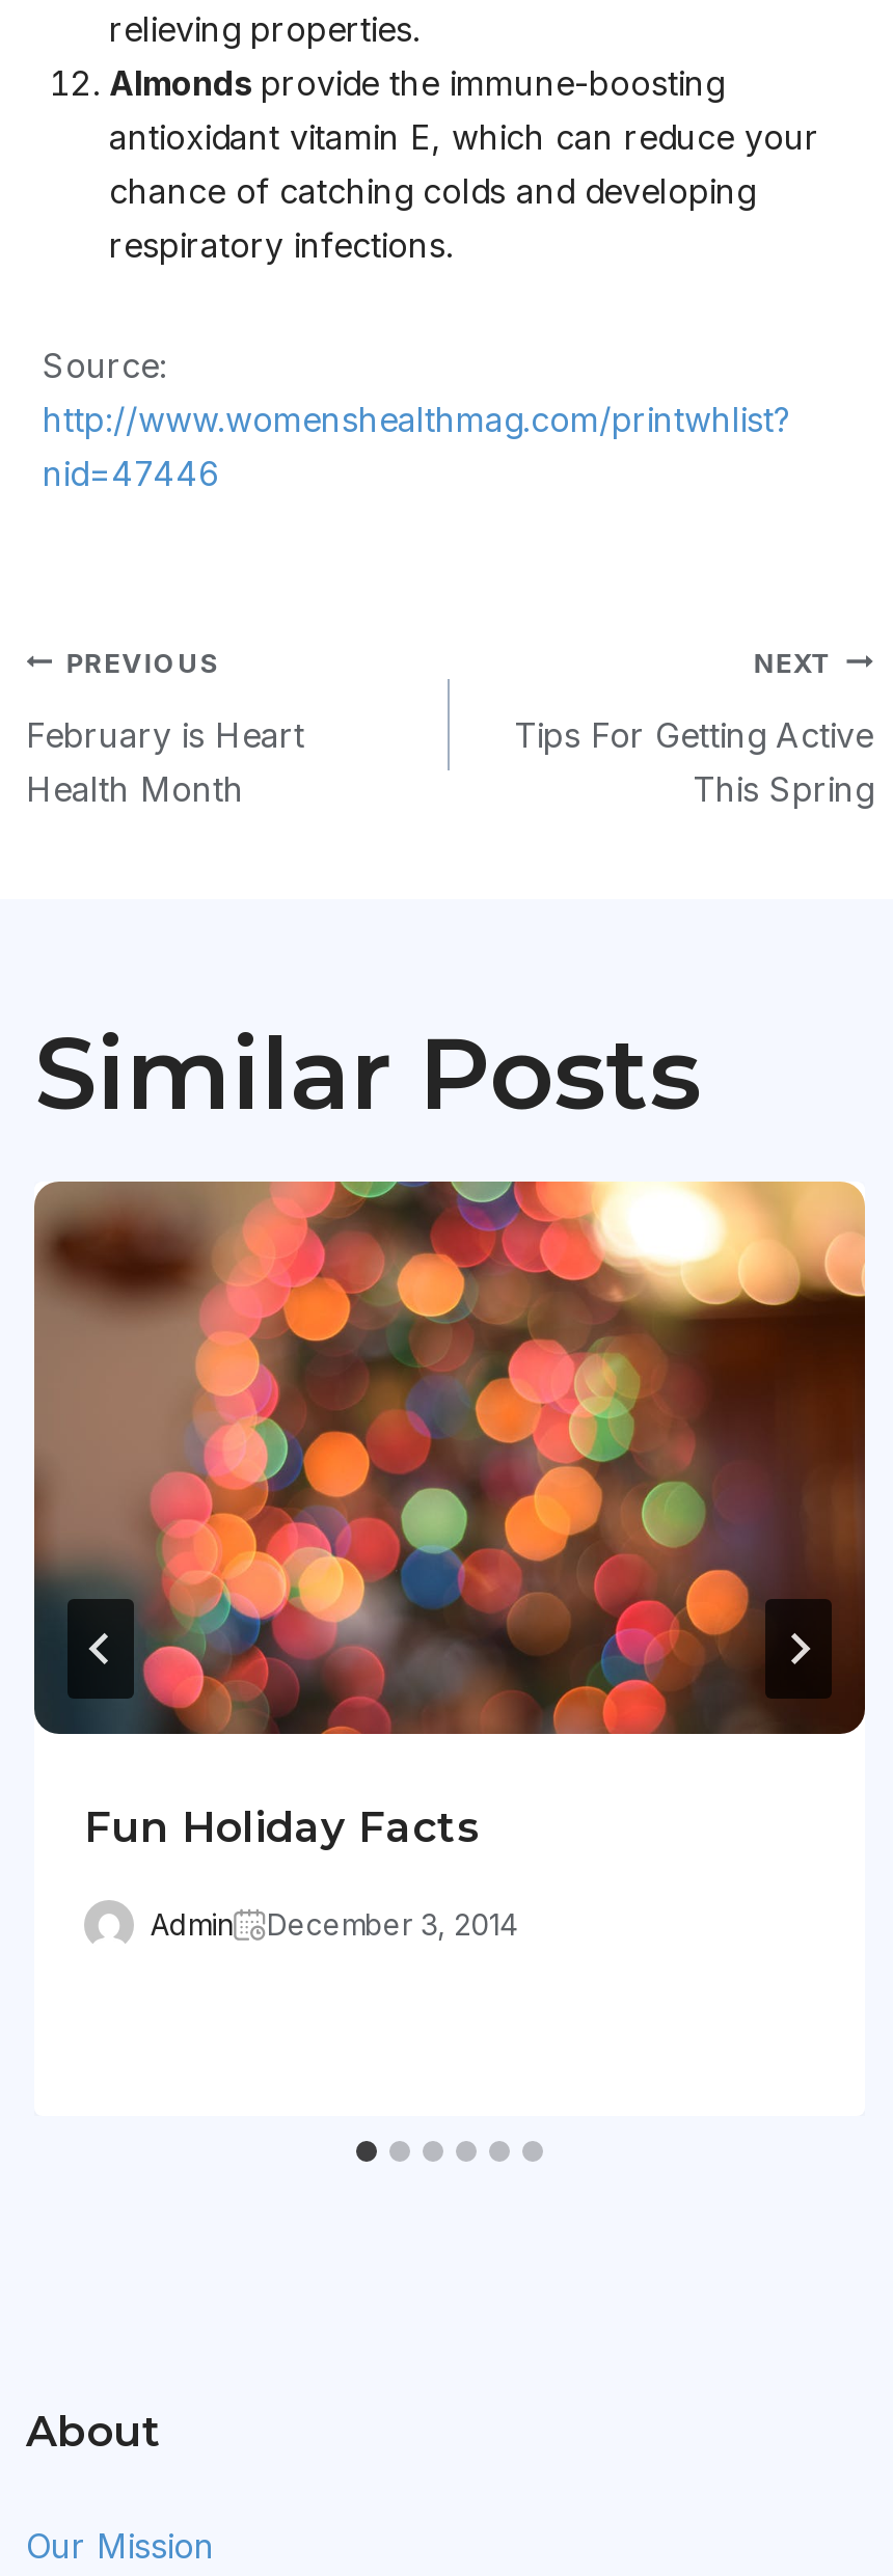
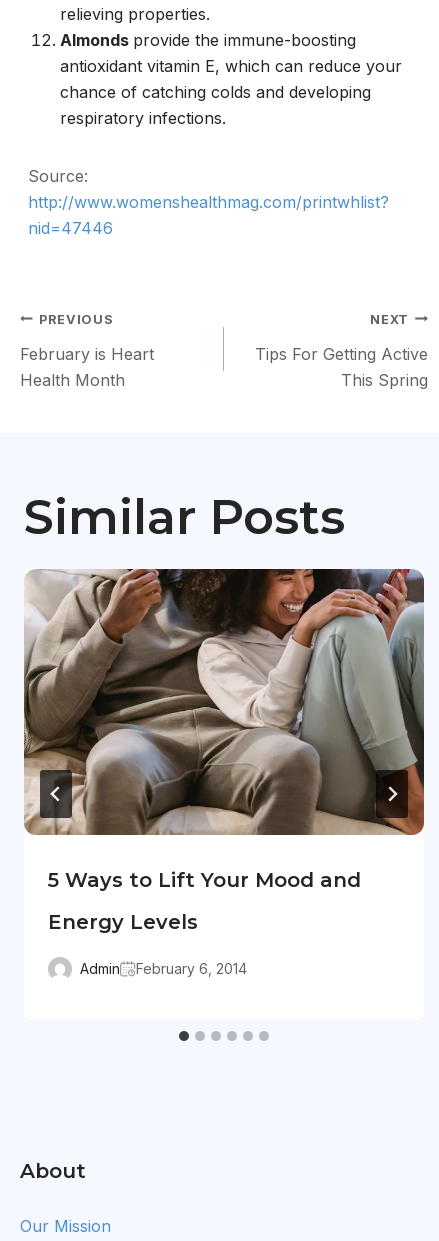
[32,1179,867,1853] [image] | Fun Holiday Facts -> [24,568,425,934] [image] | 5 Ways to Lift Your Mood and | Energy Levels
[151,1907,518,1942] Admin December 3, 2014 -> [80,960,247,977] Admin February 6, 2014
moved [151,1907,234,1942] -> [80,960,120,977]: Admin

